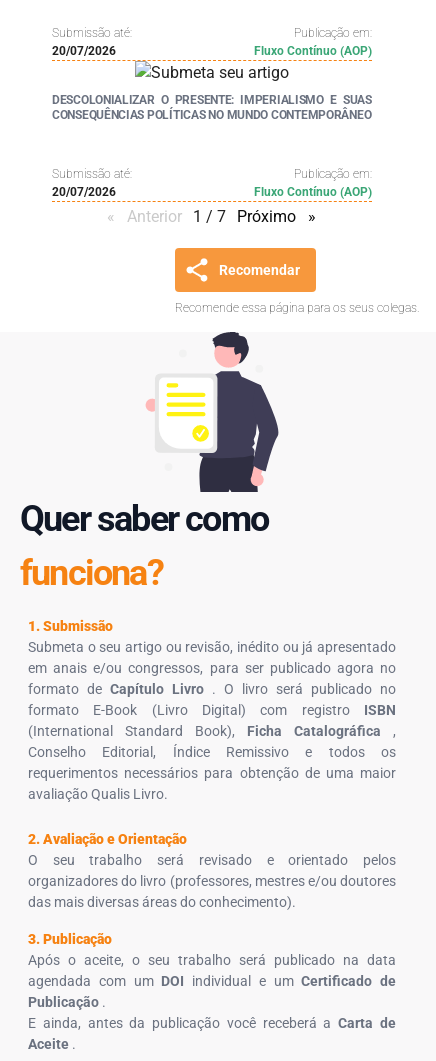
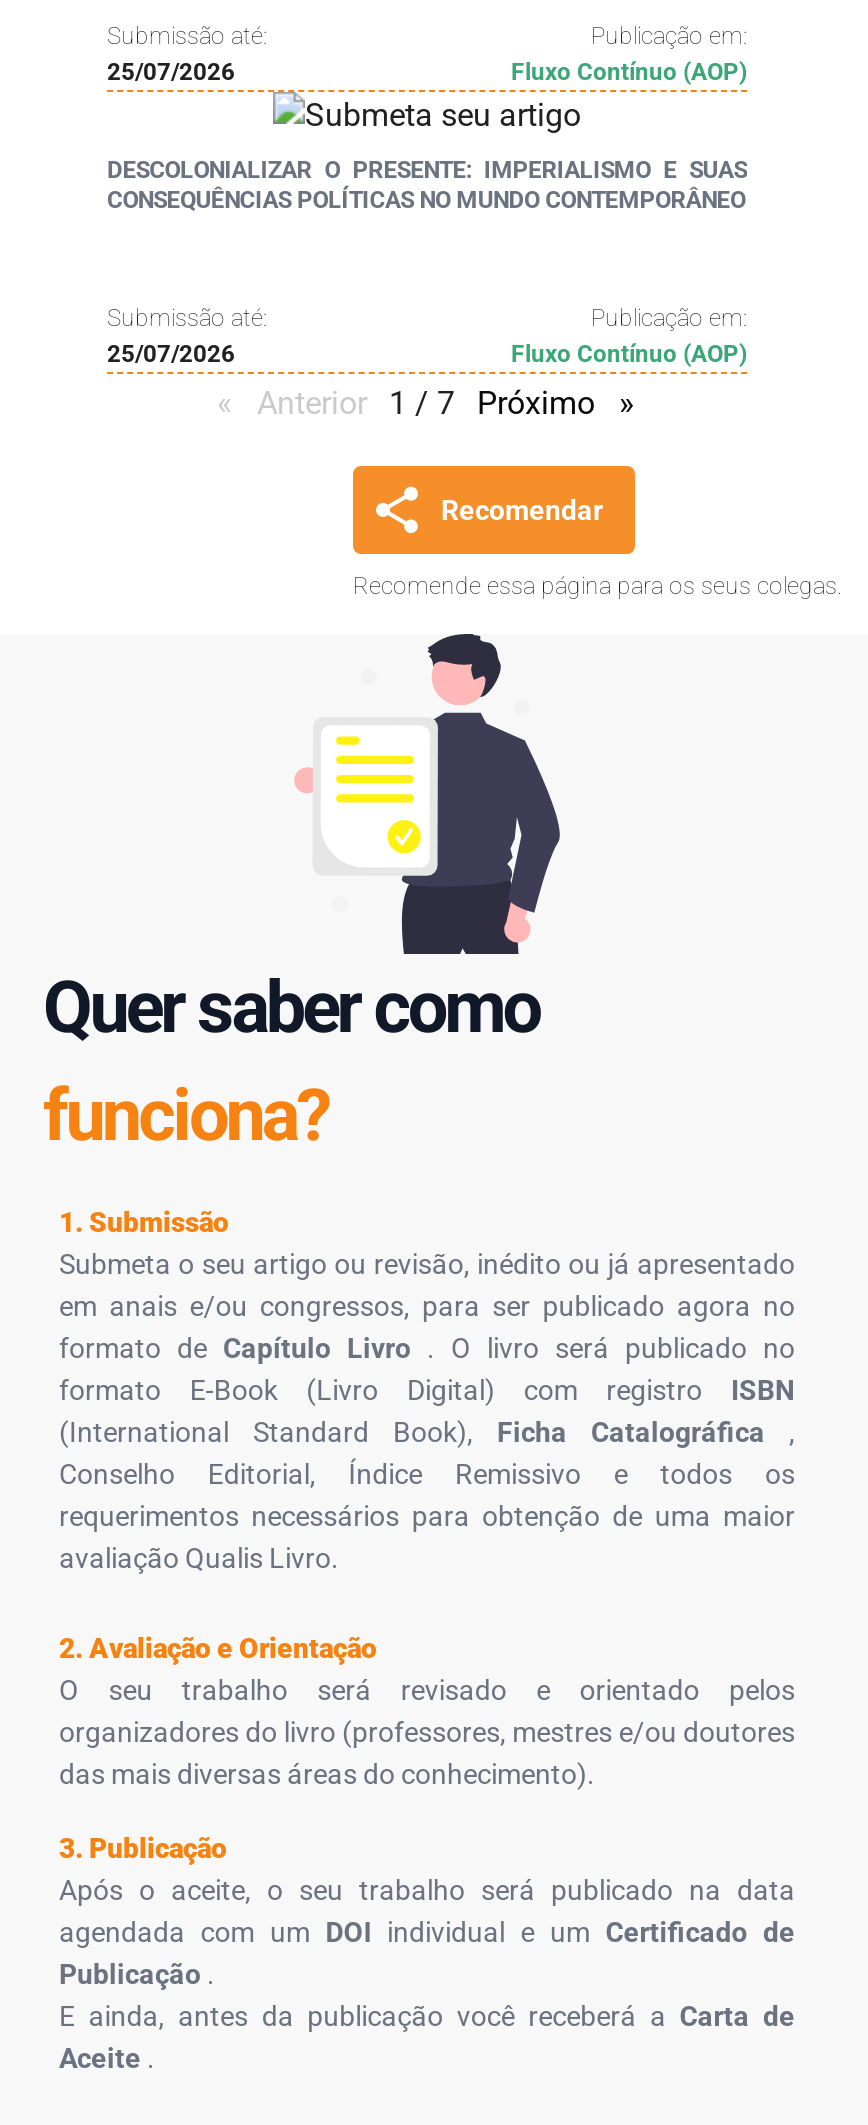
[52,44,116,58] 20/07/2026 -> [107,58,235,86] 25/07/2026
[52,185,116,199] 20/07/2026 -> [107,340,235,368] 25/07/2026

